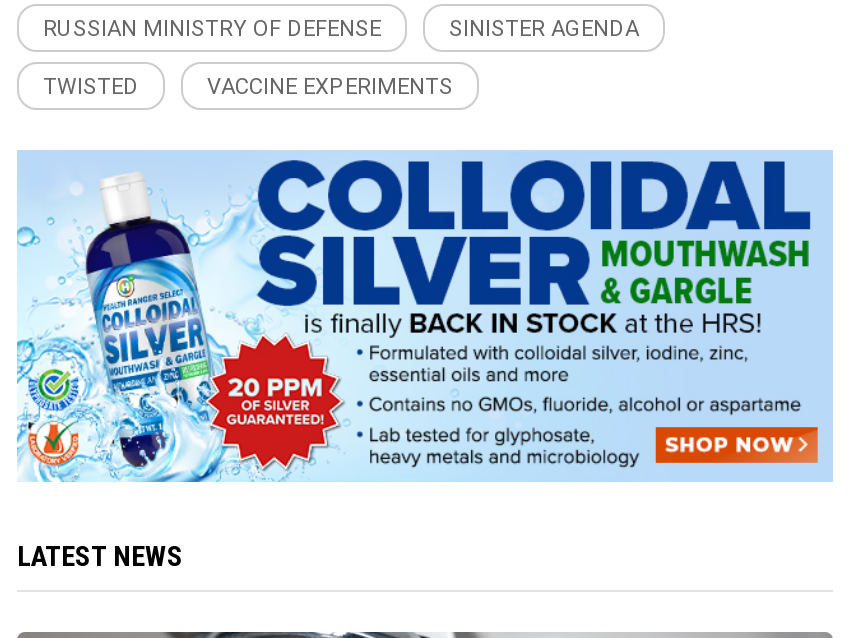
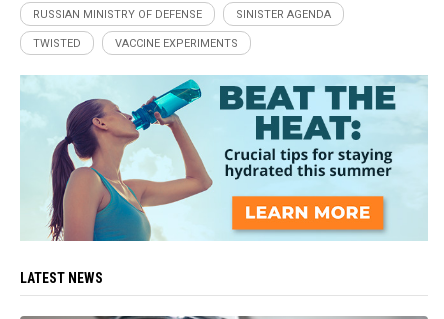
[17,158,819,484] [image] -> [21,78,420,242] [image]

